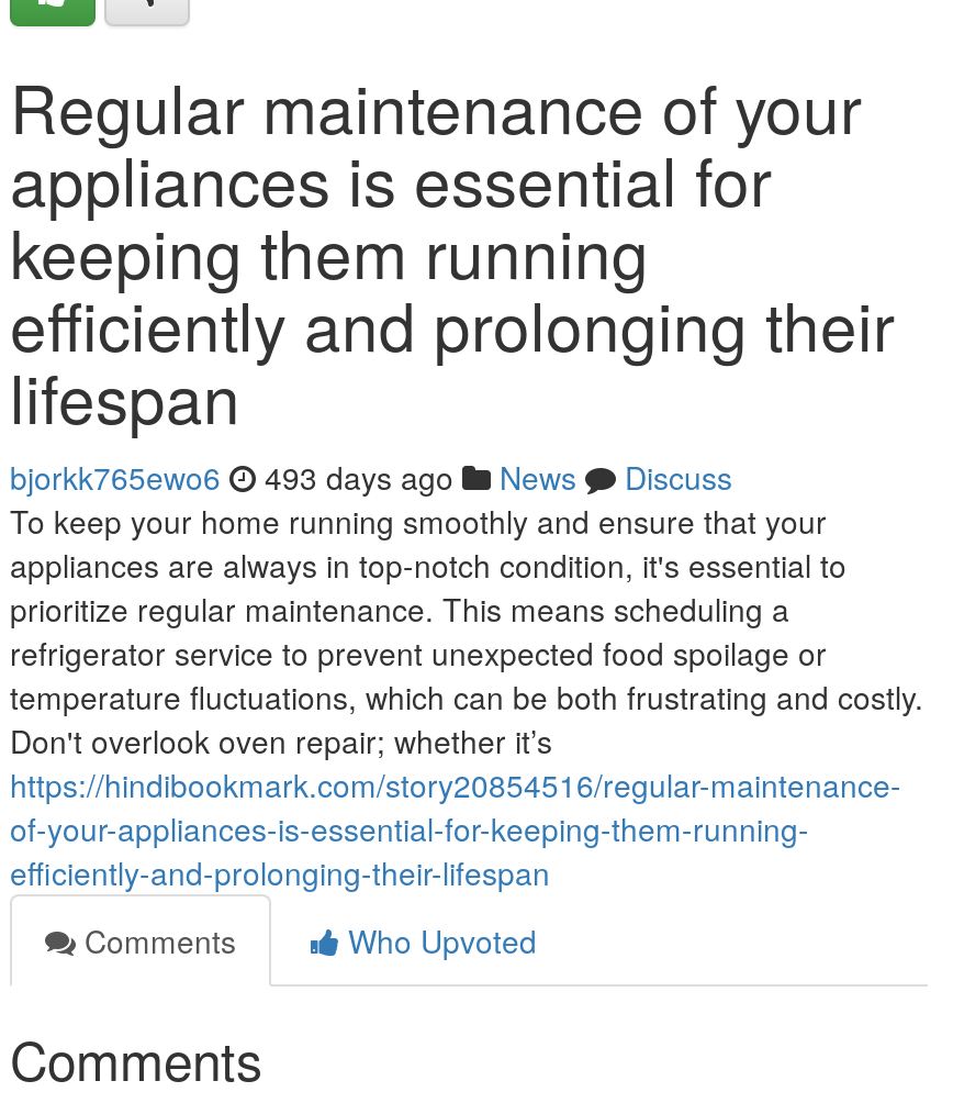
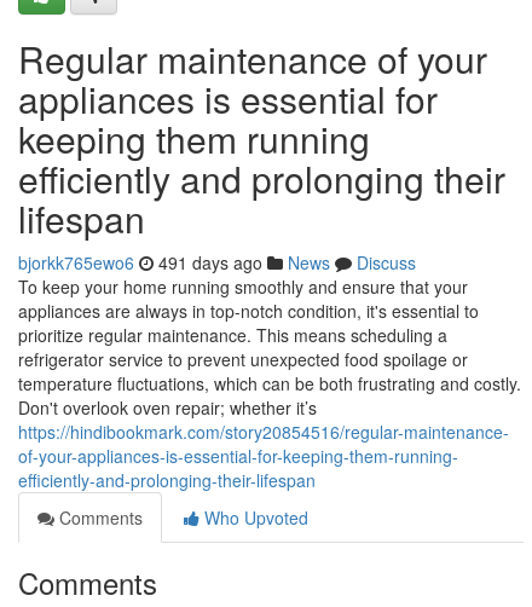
[10,455,732,499] bjorkk765ewo6 493 days ago News Discuss -> [18,250,416,274] bjorkk765ewo6 491 days ago News Discuss

